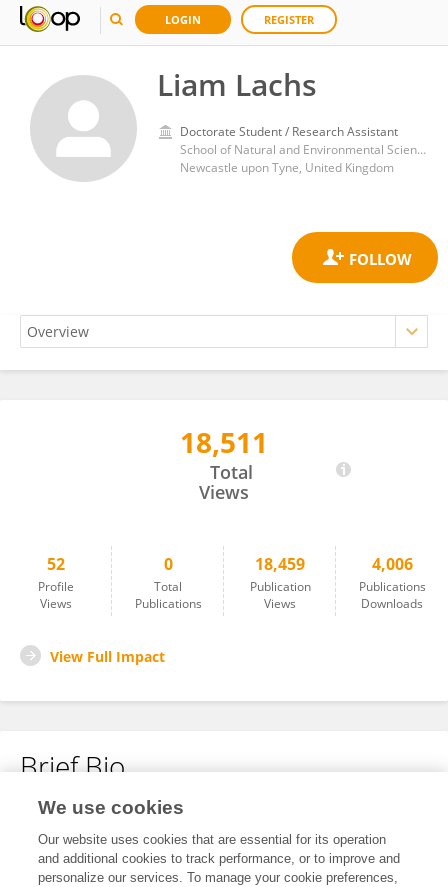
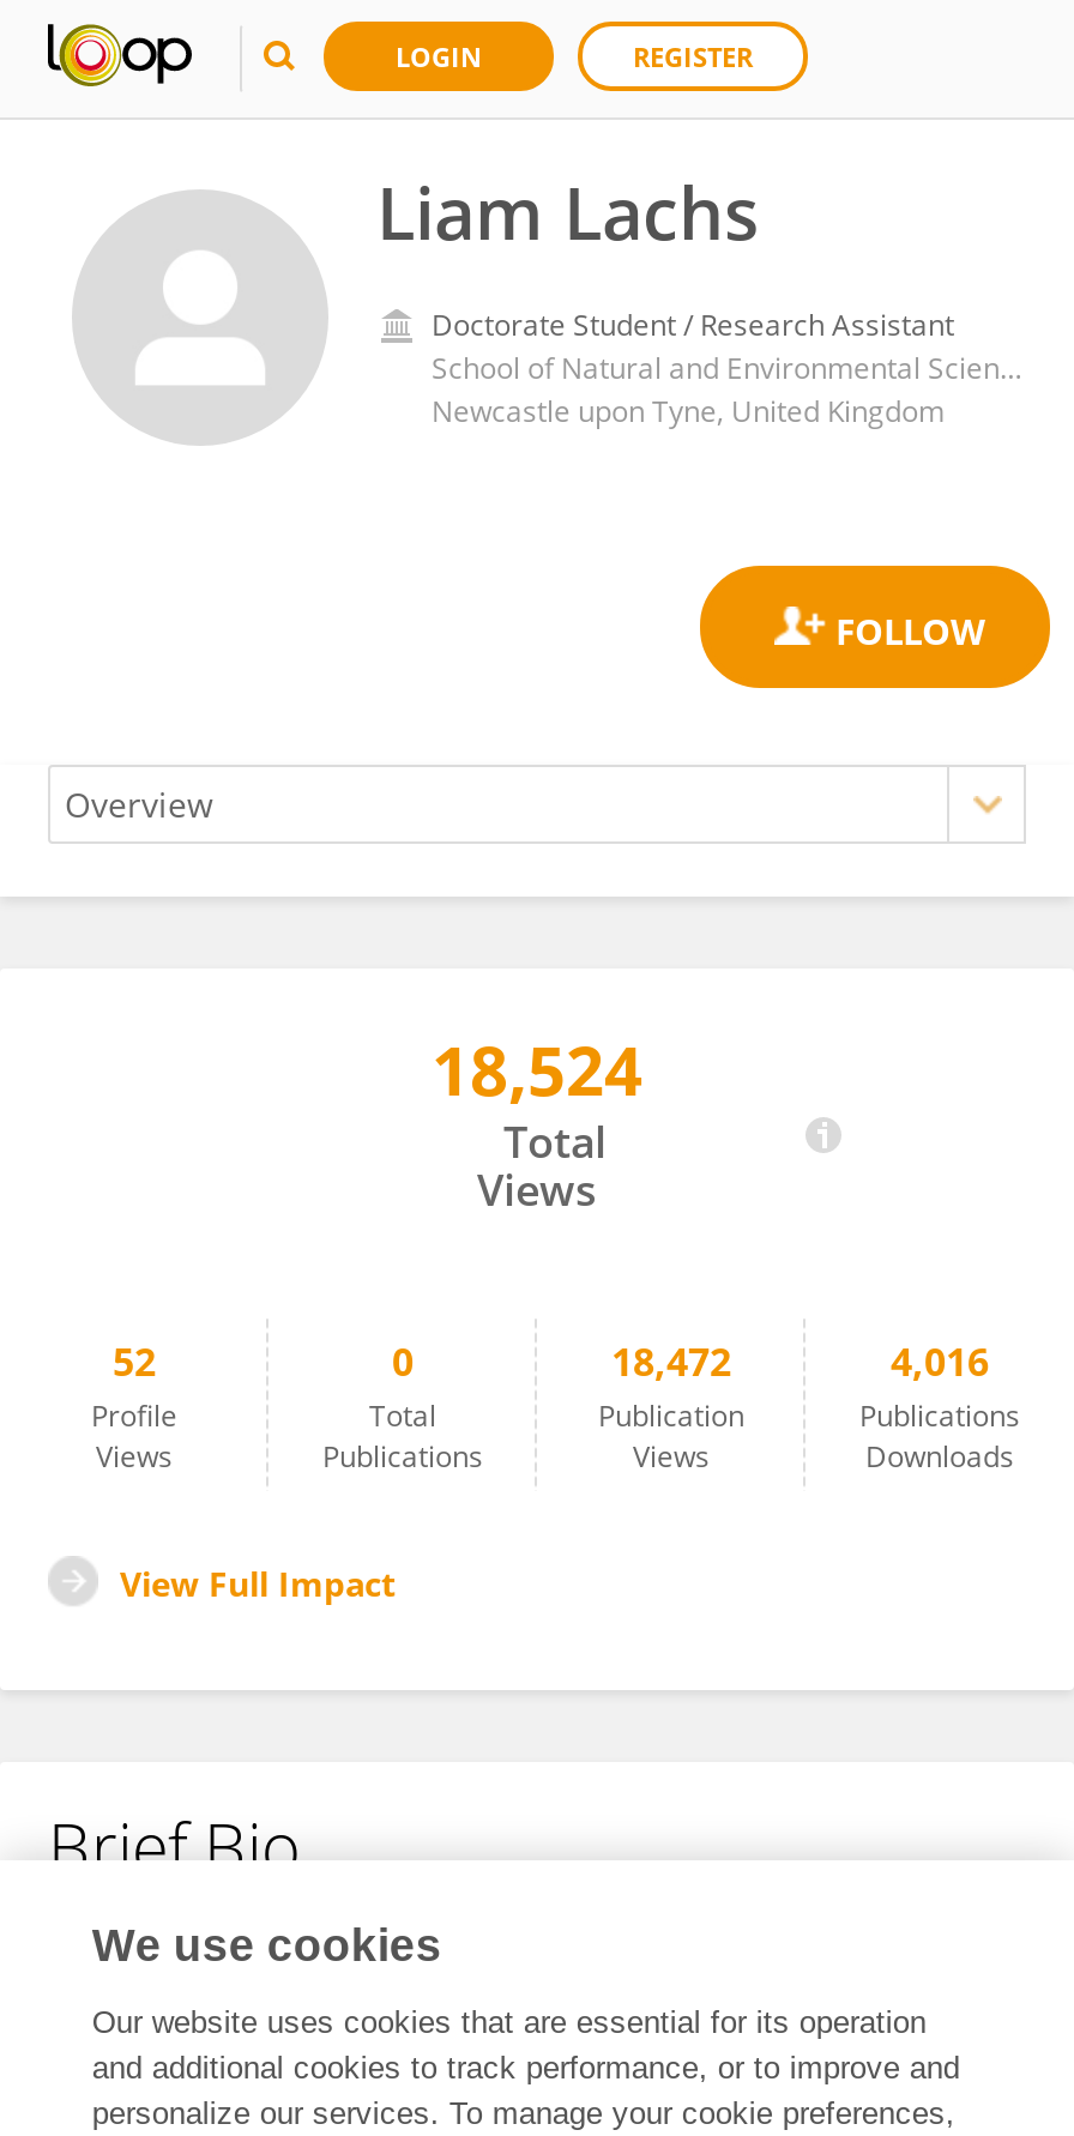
[180,423,268,461] 18,511 -> [432,1024,642,1115] 18,524
[255,553,305,575] 18,459 -> [611,1335,731,1388] 18,472
[371,553,412,575] 4,006 -> [891,1335,989,1388] 4,016

